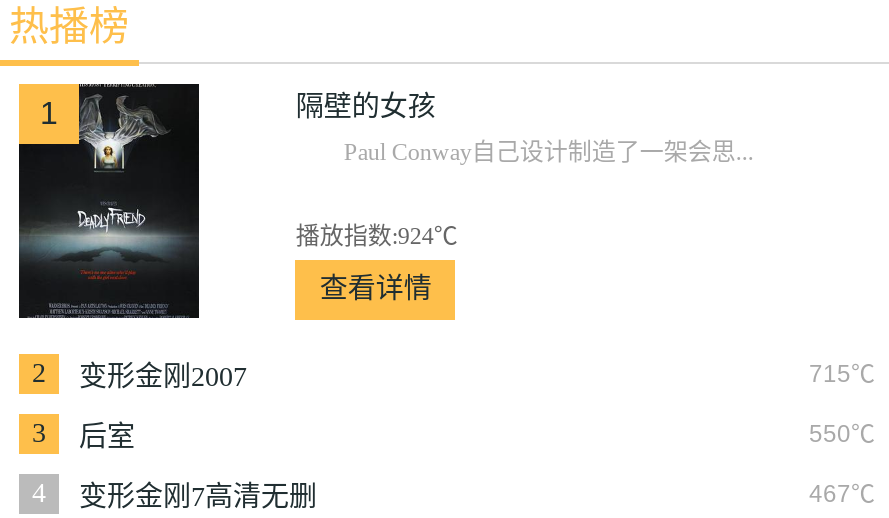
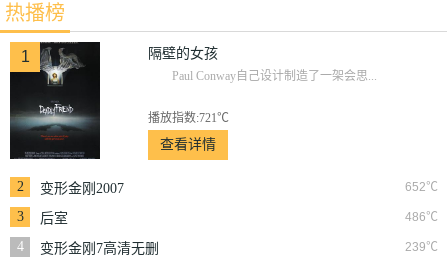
[296,222,458,250] 播放指数:924℃ -> [148,111,229,125] 播放指数:721℃
[809,360,875,388] 715℃ -> [405,180,438,194] 652℃
[809,420,875,448] 550℃ -> [405,210,438,224] 486℃
[809,480,875,508] 467℃ -> [405,240,438,254] 239℃

